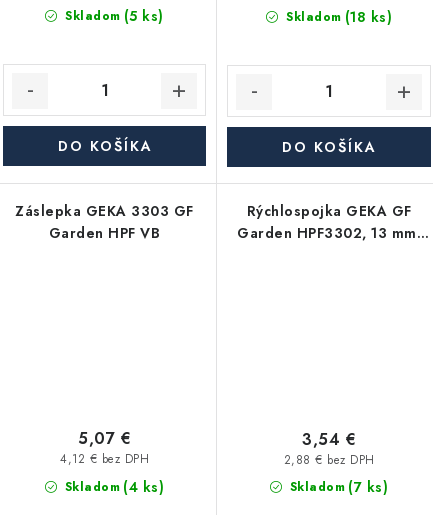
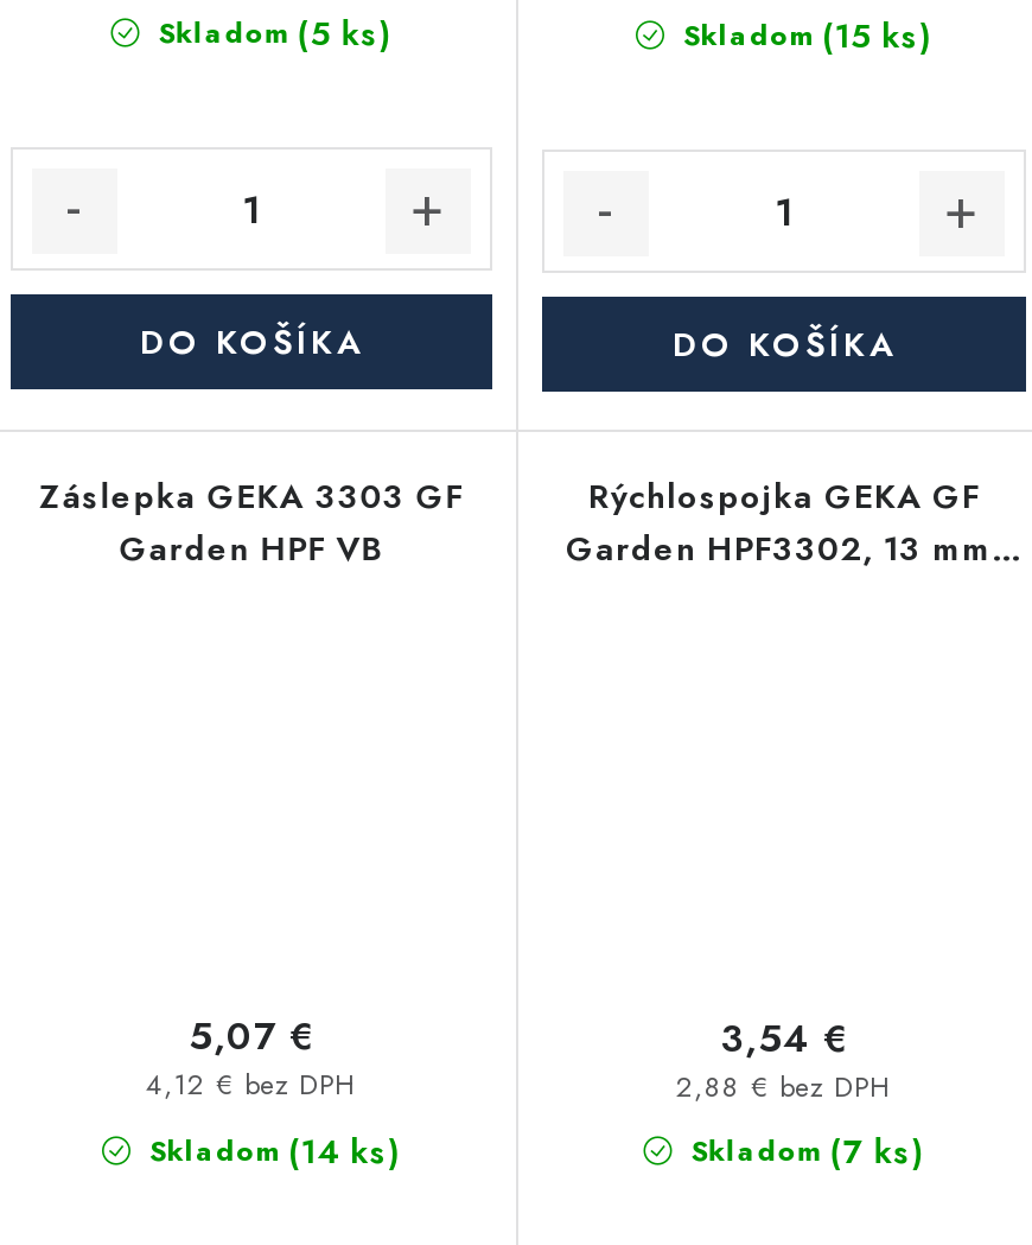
[281,7,392,27] Skladom (18 ks) -> [673,12,932,60] Skladom (15 ks)
[60,477,164,497] Skladom (4 ks) -> [139,1127,401,1174] Skladom (14 ks)

